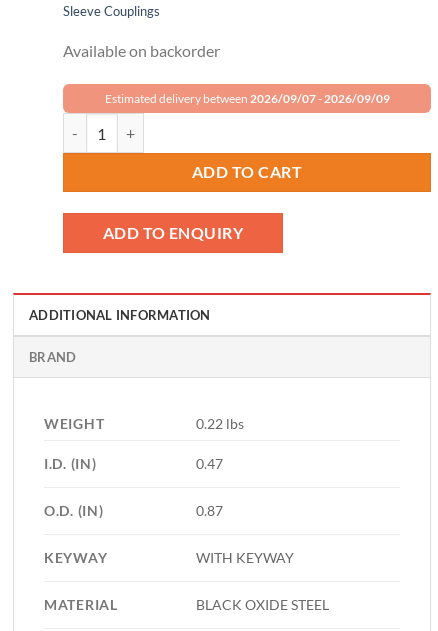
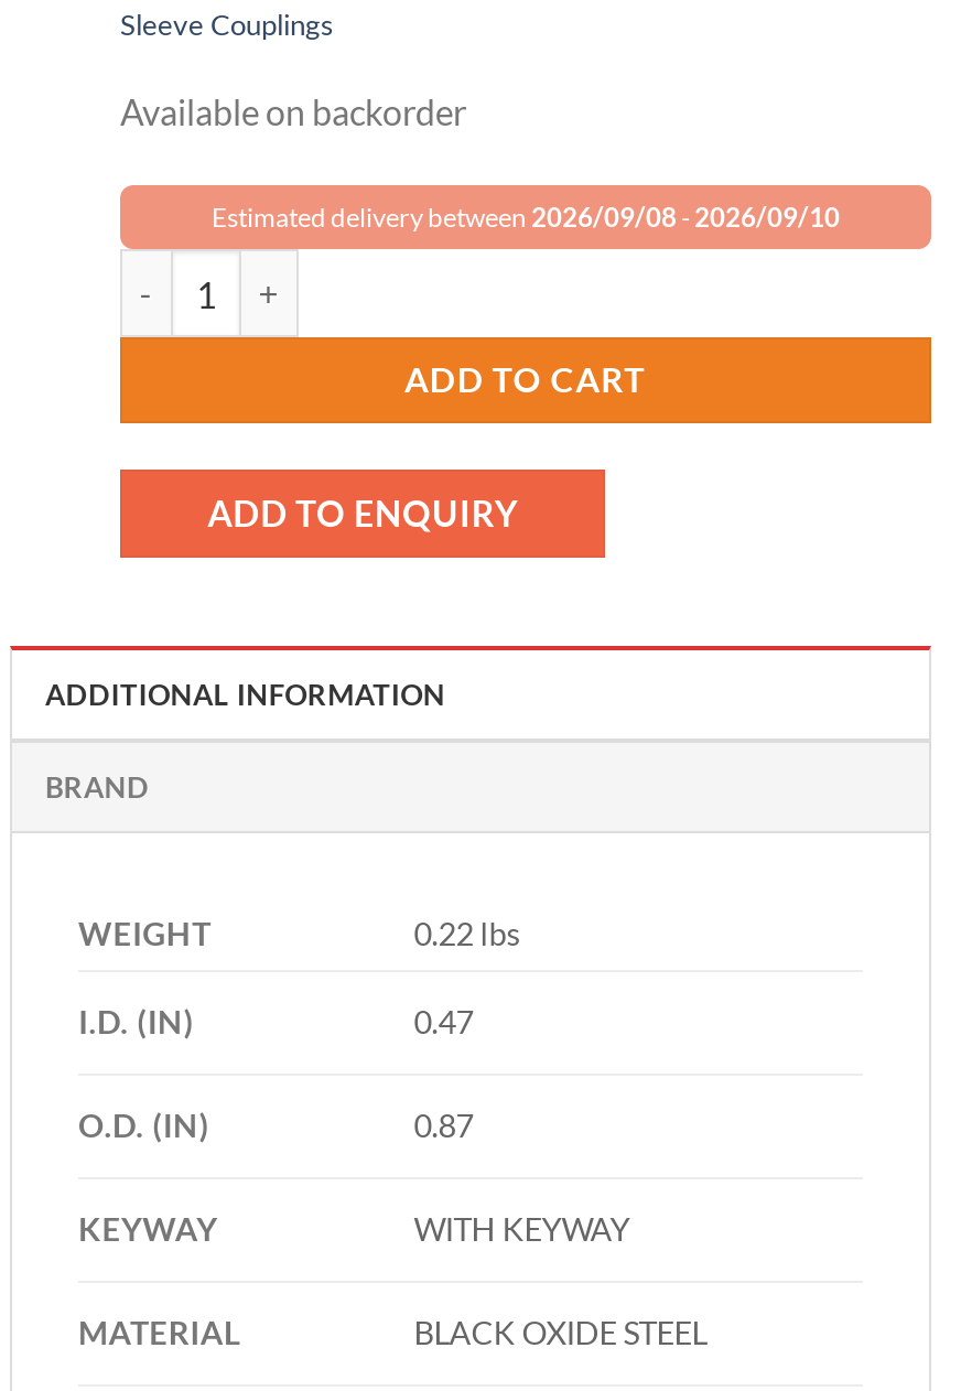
[104,91,389,106] Estimated delivery between 2026/09/07 - 2026/09/09 -> [212,201,840,234] Estimated delivery between 2026/09/08 - 2026/09/10

